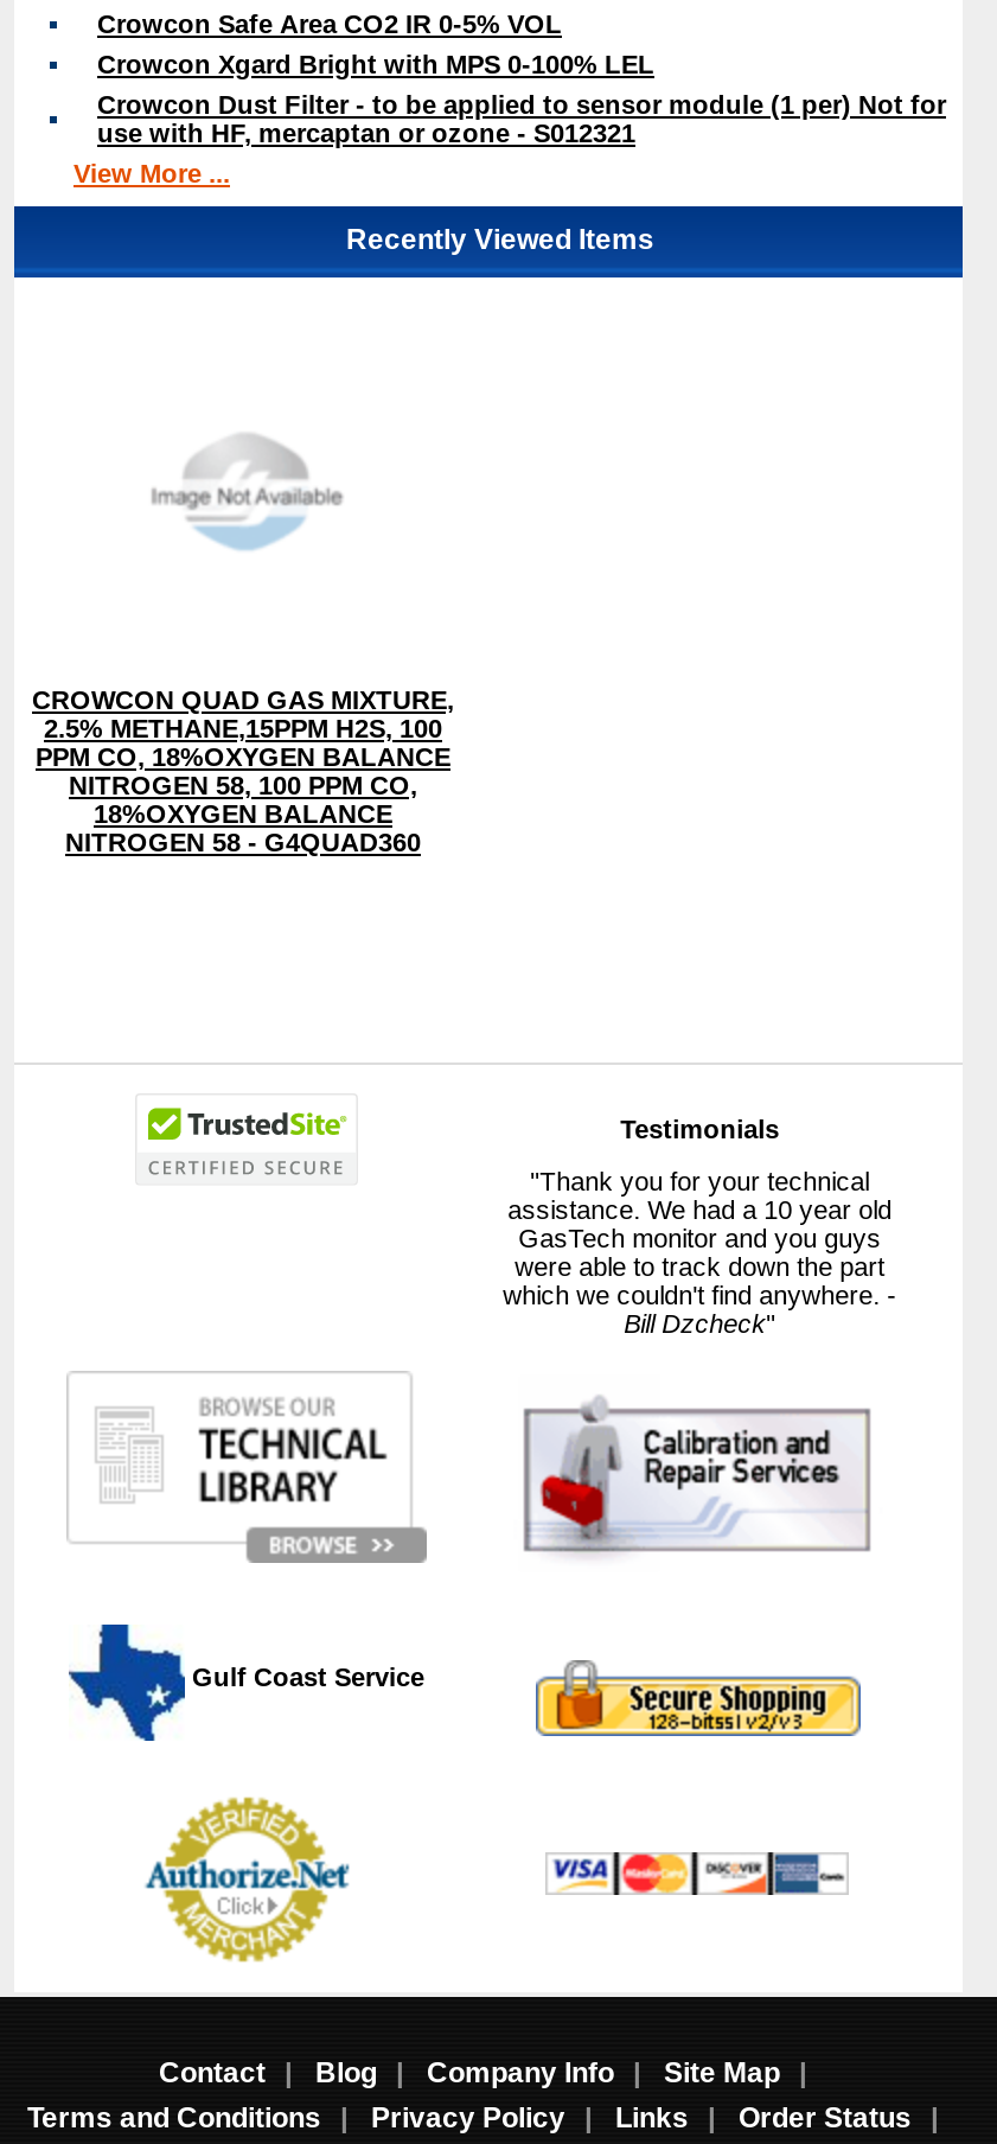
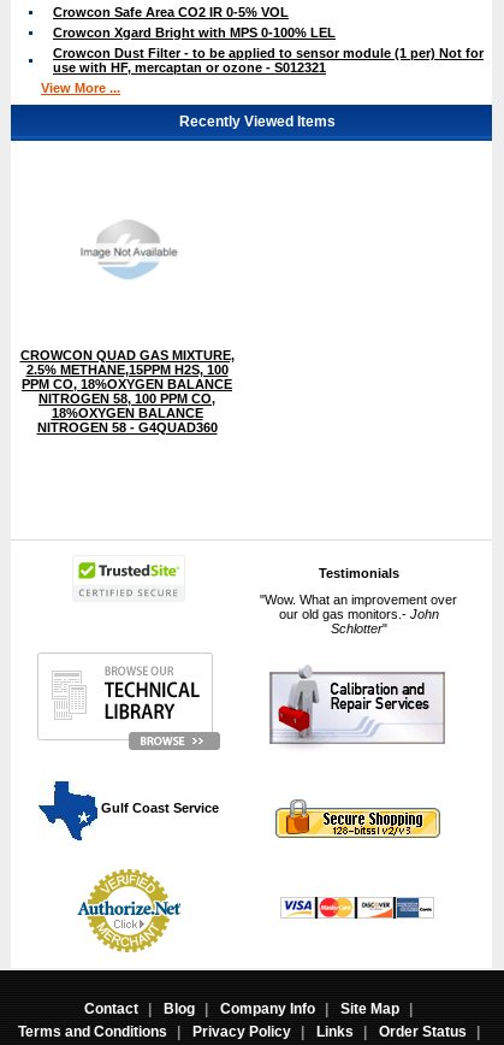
[503,1166,896,1337] "Thank you for your technical | assistance. We had a 10 year old | GasTech monitor and you guys | were able to track down the part | which we couldn't find anywhere. - | Bill Dzcheck" -> [260,592,457,635] "Wow. What an improvement over | our old gas monitors.- John | Schlotter"

